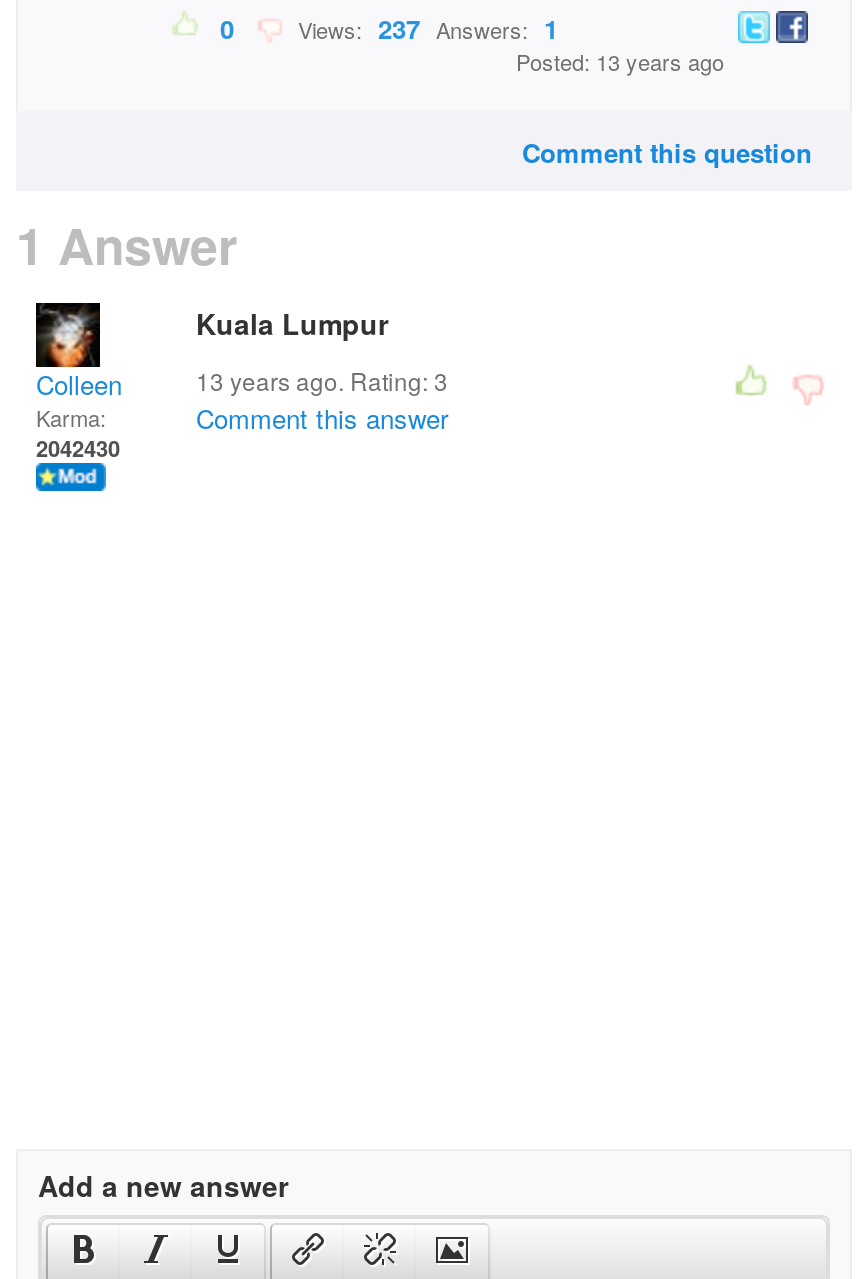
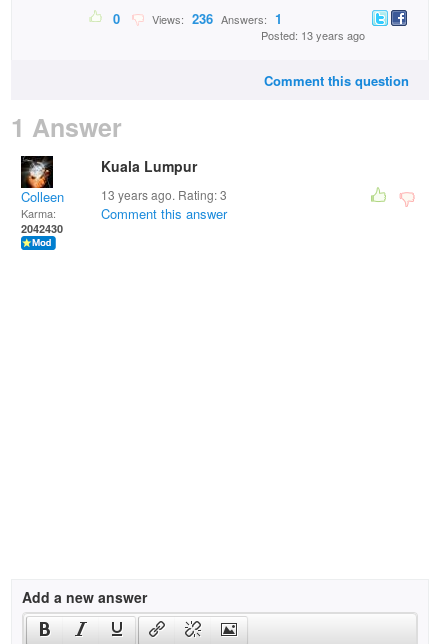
[286,9,558,47] Views: 237 Answers: 1 -> [146,9,282,28] Views: 236 Answers: 1

